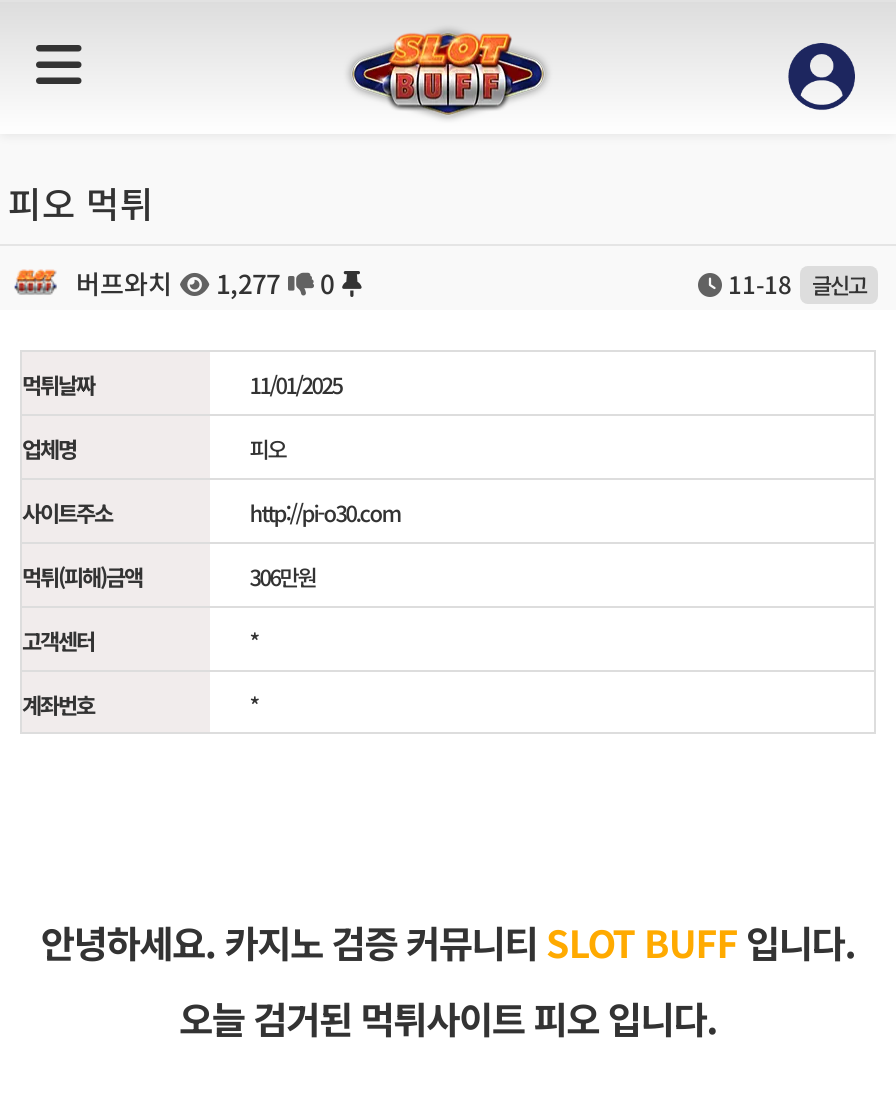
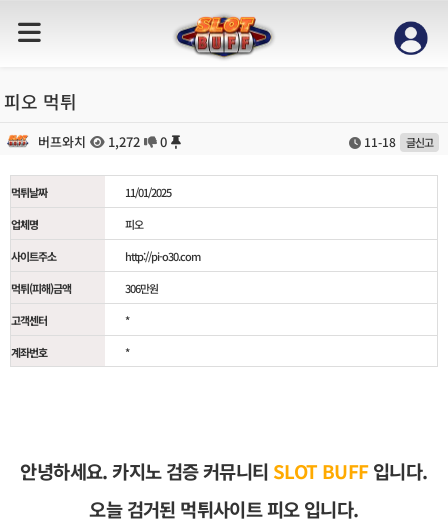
[76,264,334,302] 버프와치 1,277 0 -> [38,132,167,151] 버프와치 1,272 0

